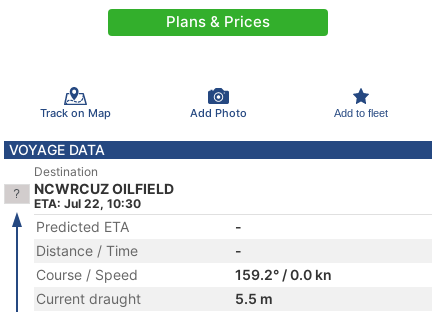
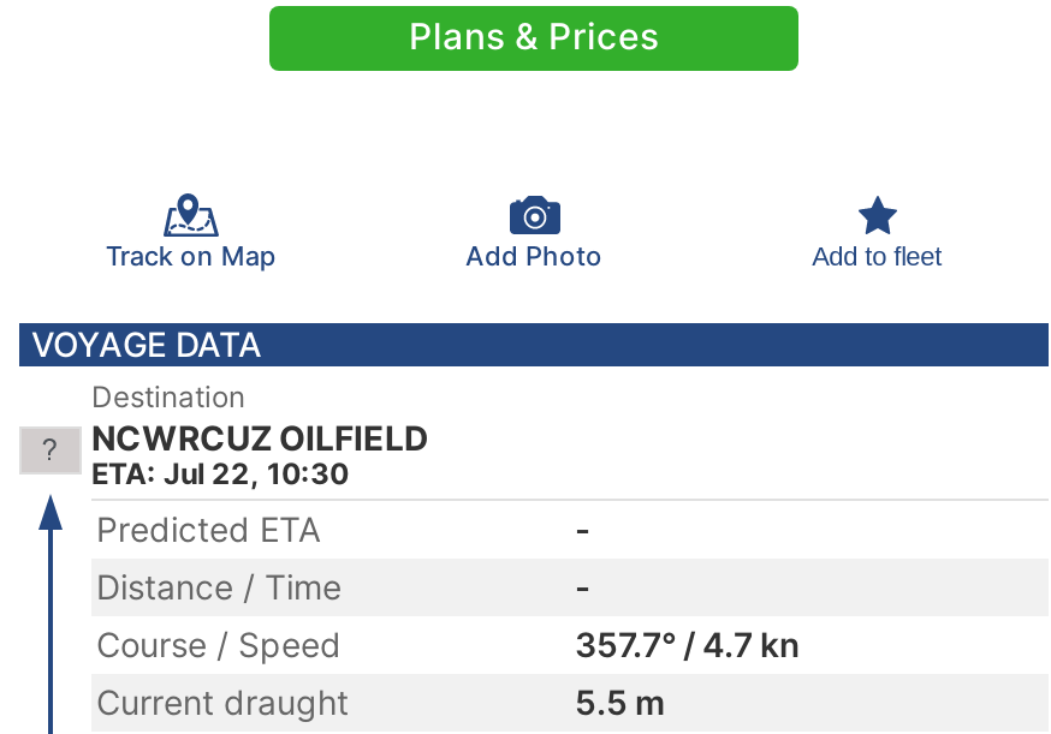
[235,266,332,283] 159.2° / 0.0 kn -> [575,623,801,664] 357.7° / 4.7 kn

